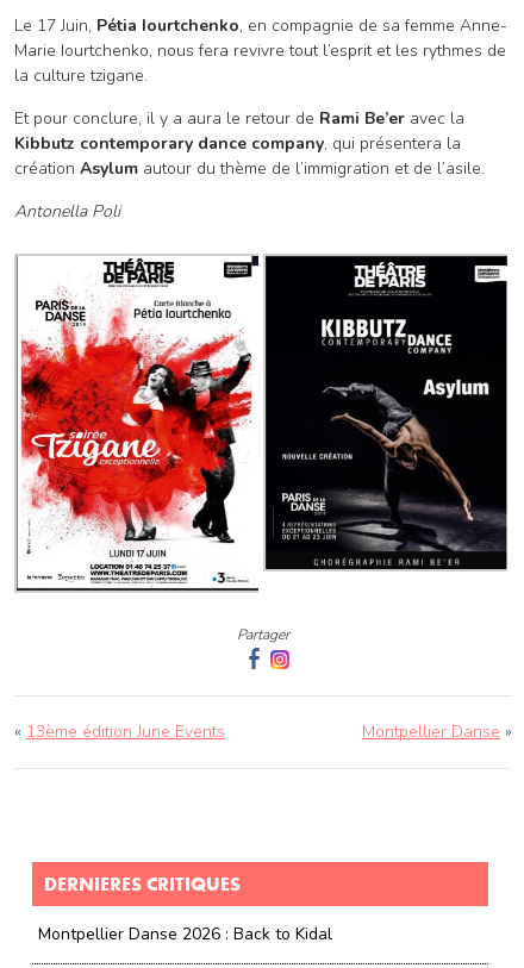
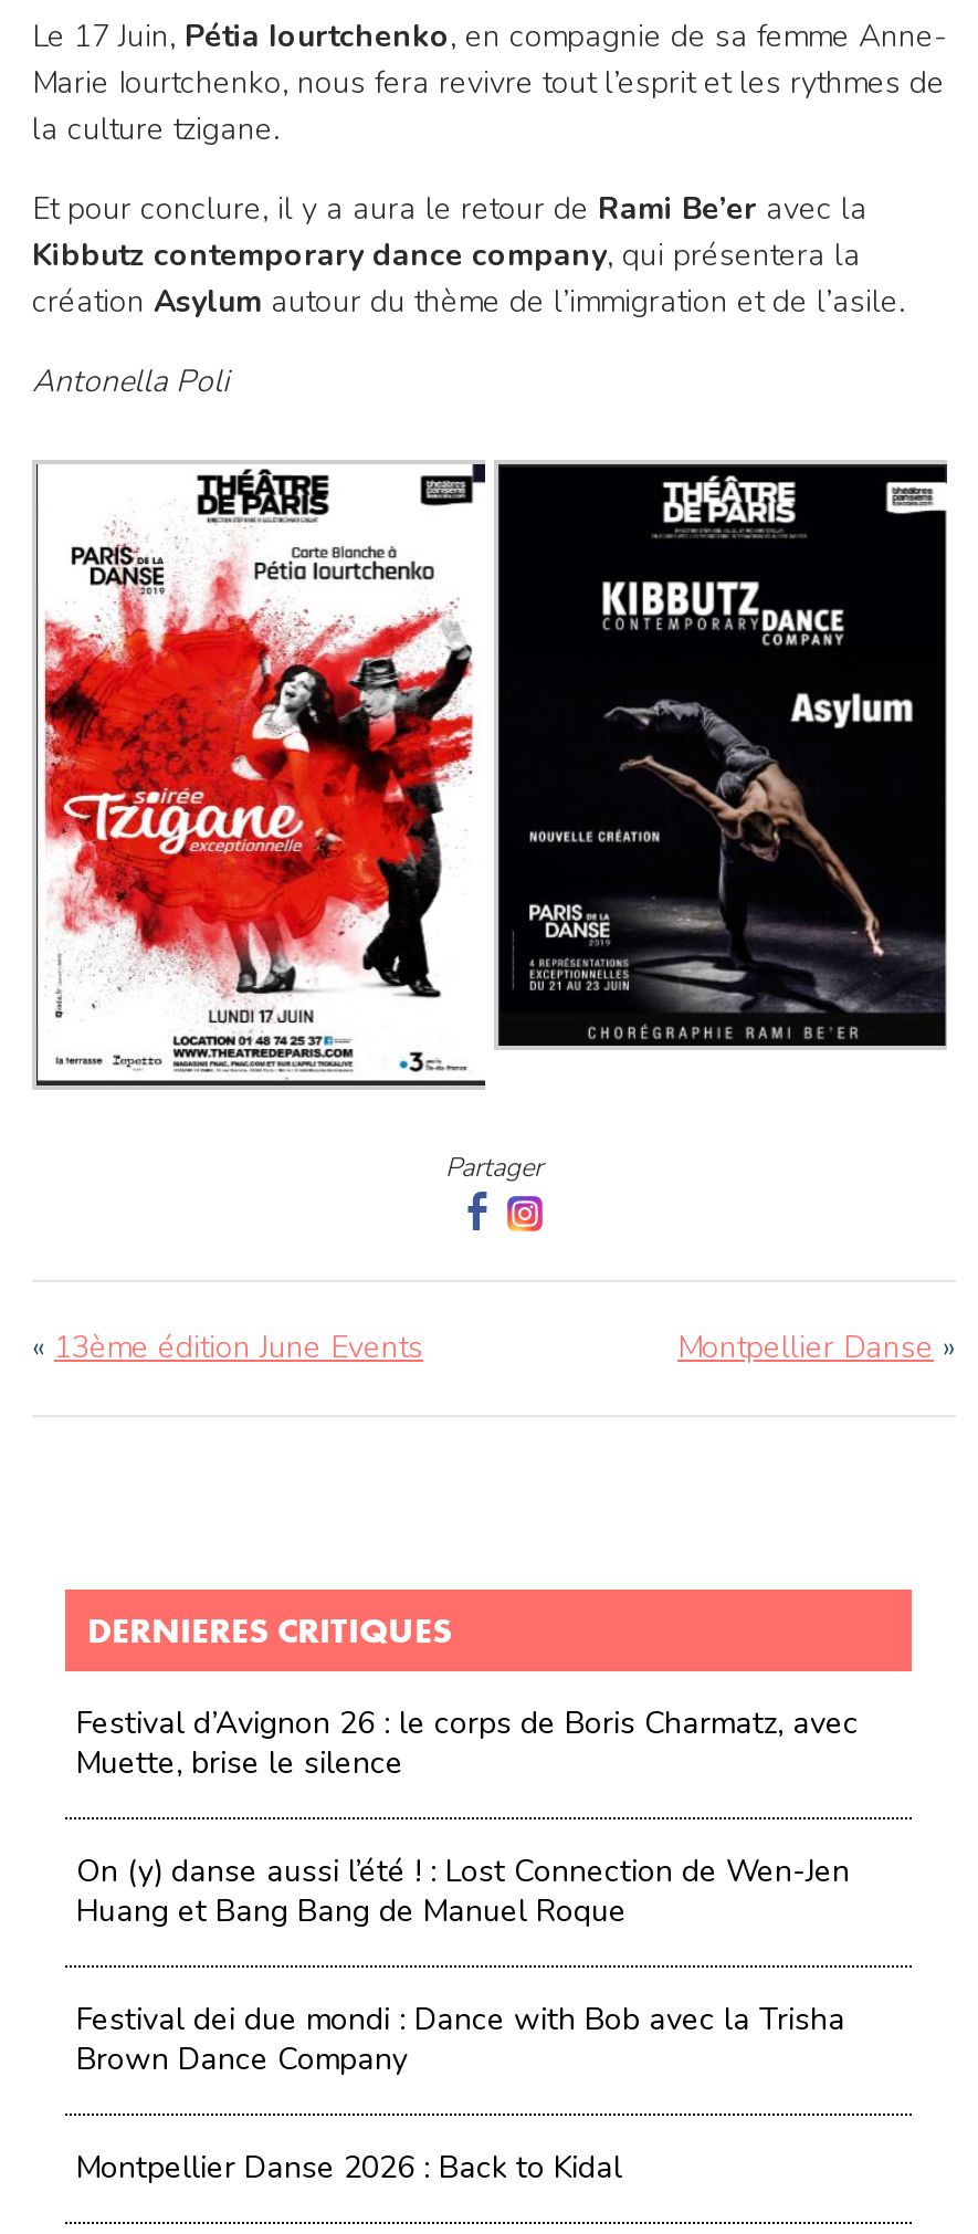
none -> [76,1702,859,2080] Festival d’Avignon 26 : le corps de Boris Charmatz, avec | Muette, brise le silence | On (y) danse aussi l’été ! : Lost Connection de Wen-Jen | Huang et Bang Bang de Manuel Roque | Festival dei due mondi : Dance with Bob avec la Trisha | Brown Dance Company

